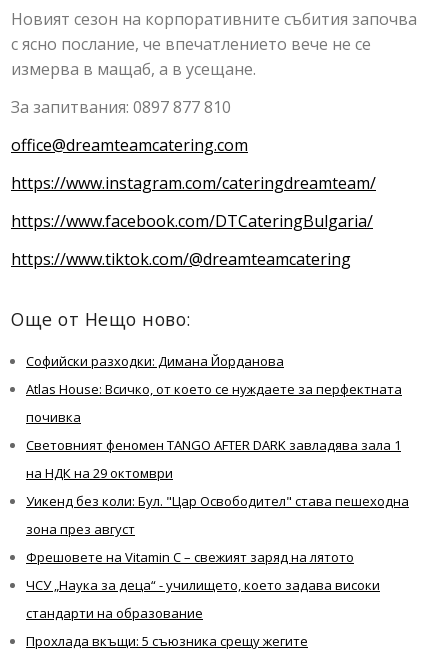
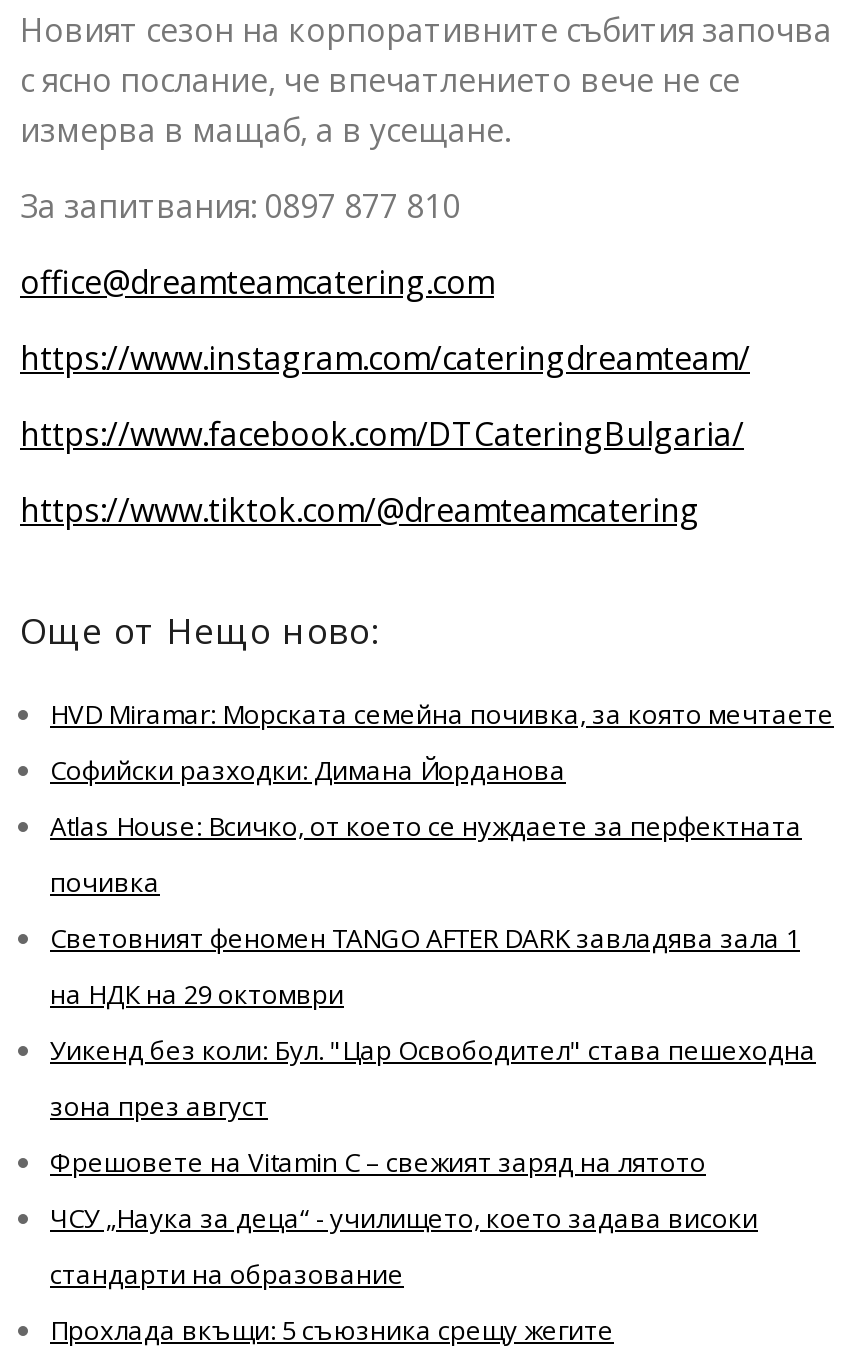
none -> [50,696,834,732] HVD Miramar: Морската семейна почивка, за която мечтаете

